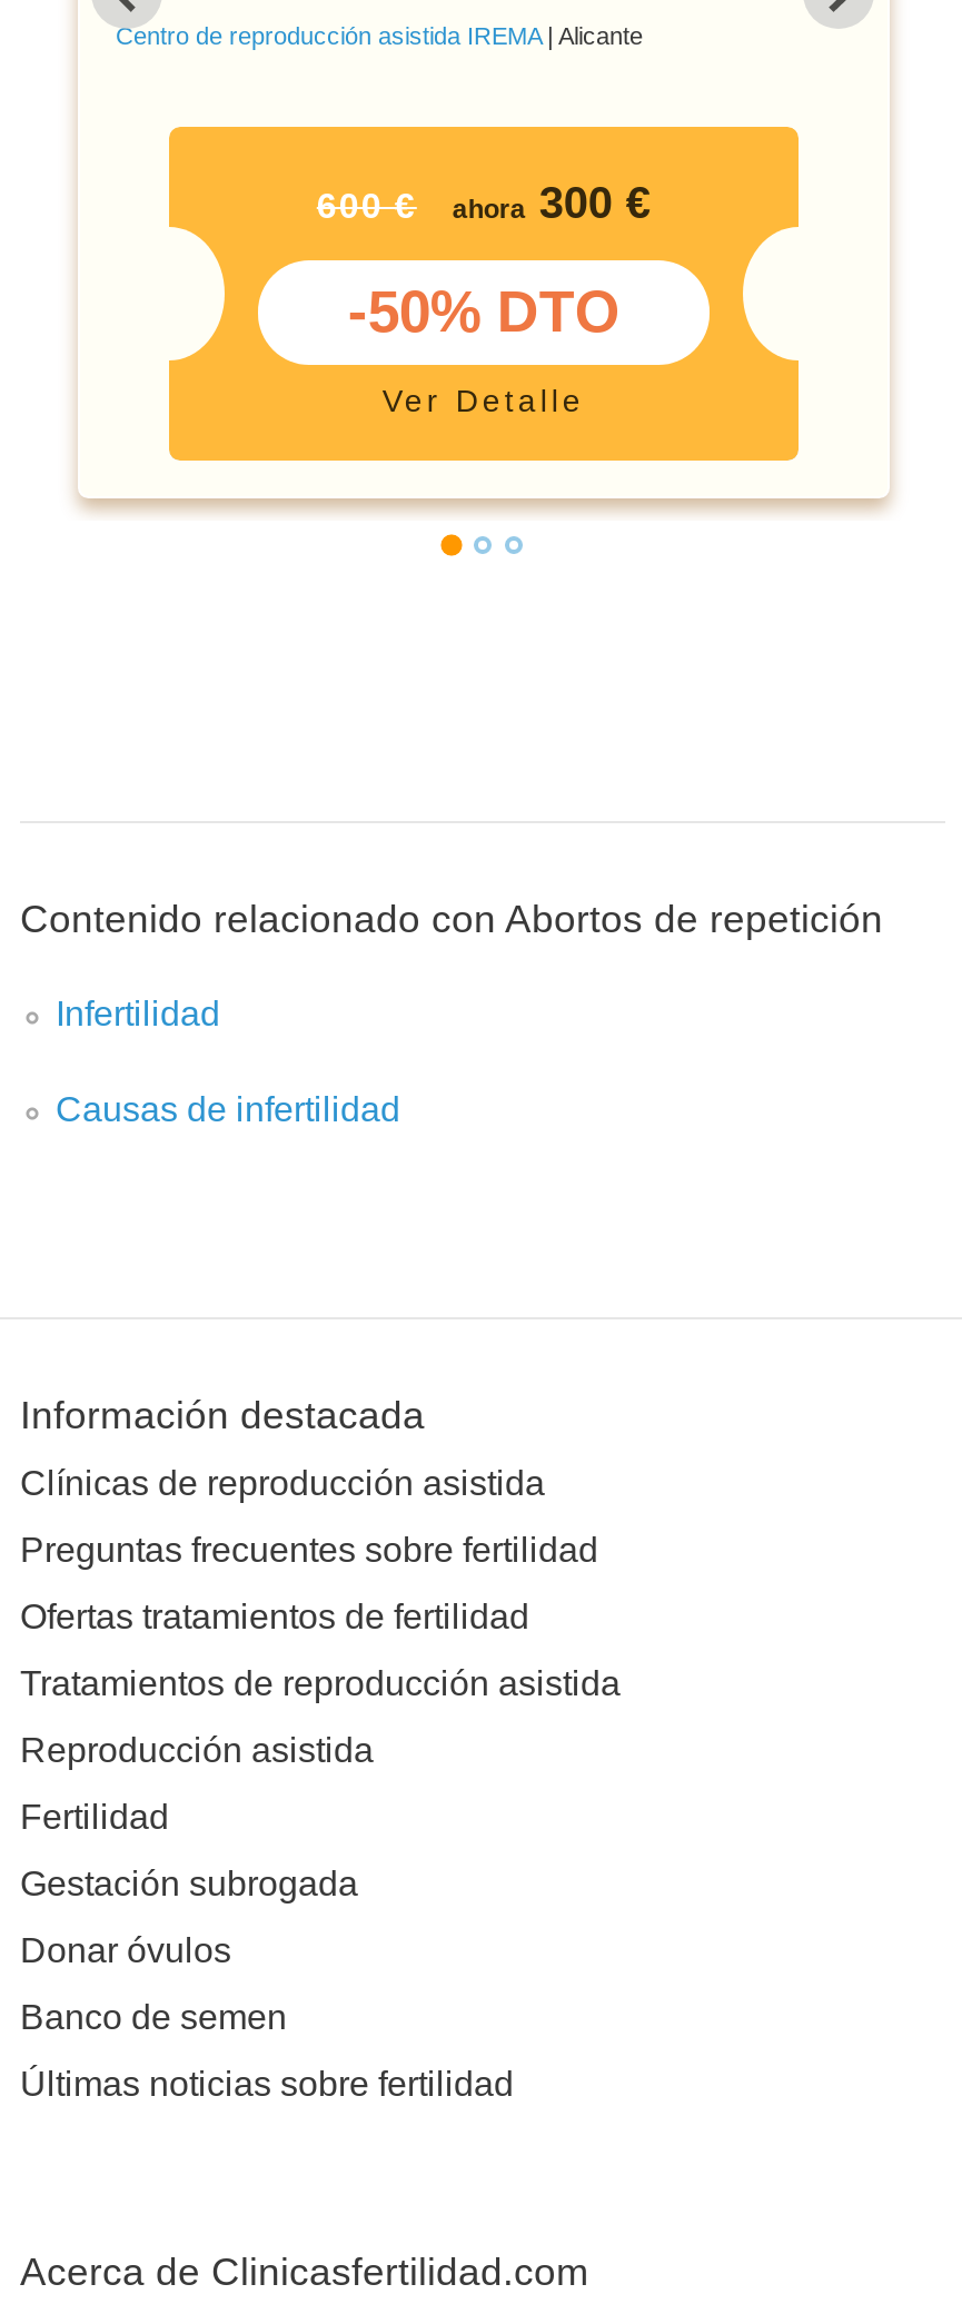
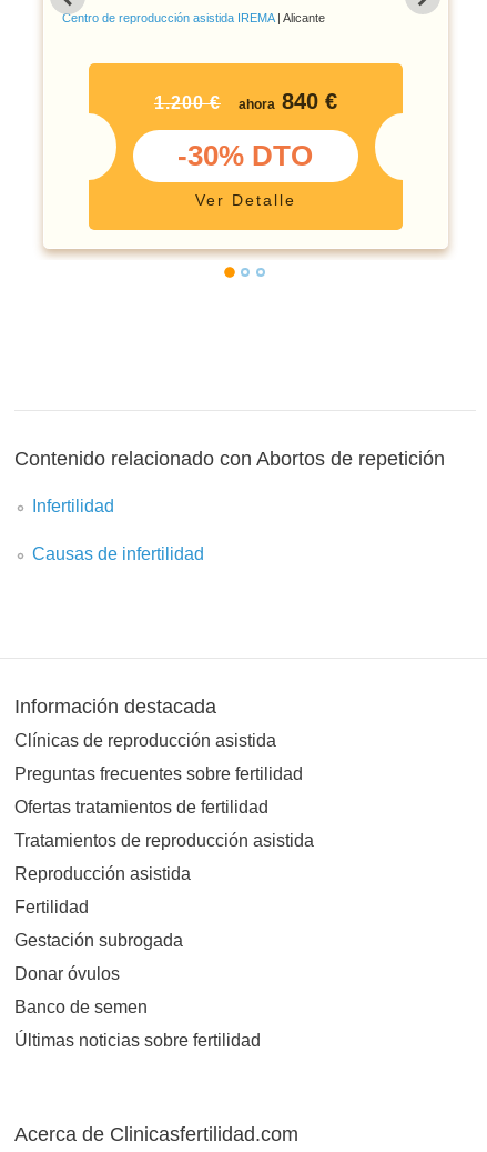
[317,188,417,225] 600 € -> [154,94,221,113] 1.200 €
[452,179,650,228] ahora 300 € -> [238,89,337,114] ahora 840 €
[348,279,619,346] -50% DTO -> [178,139,313,173] -30% DTO

